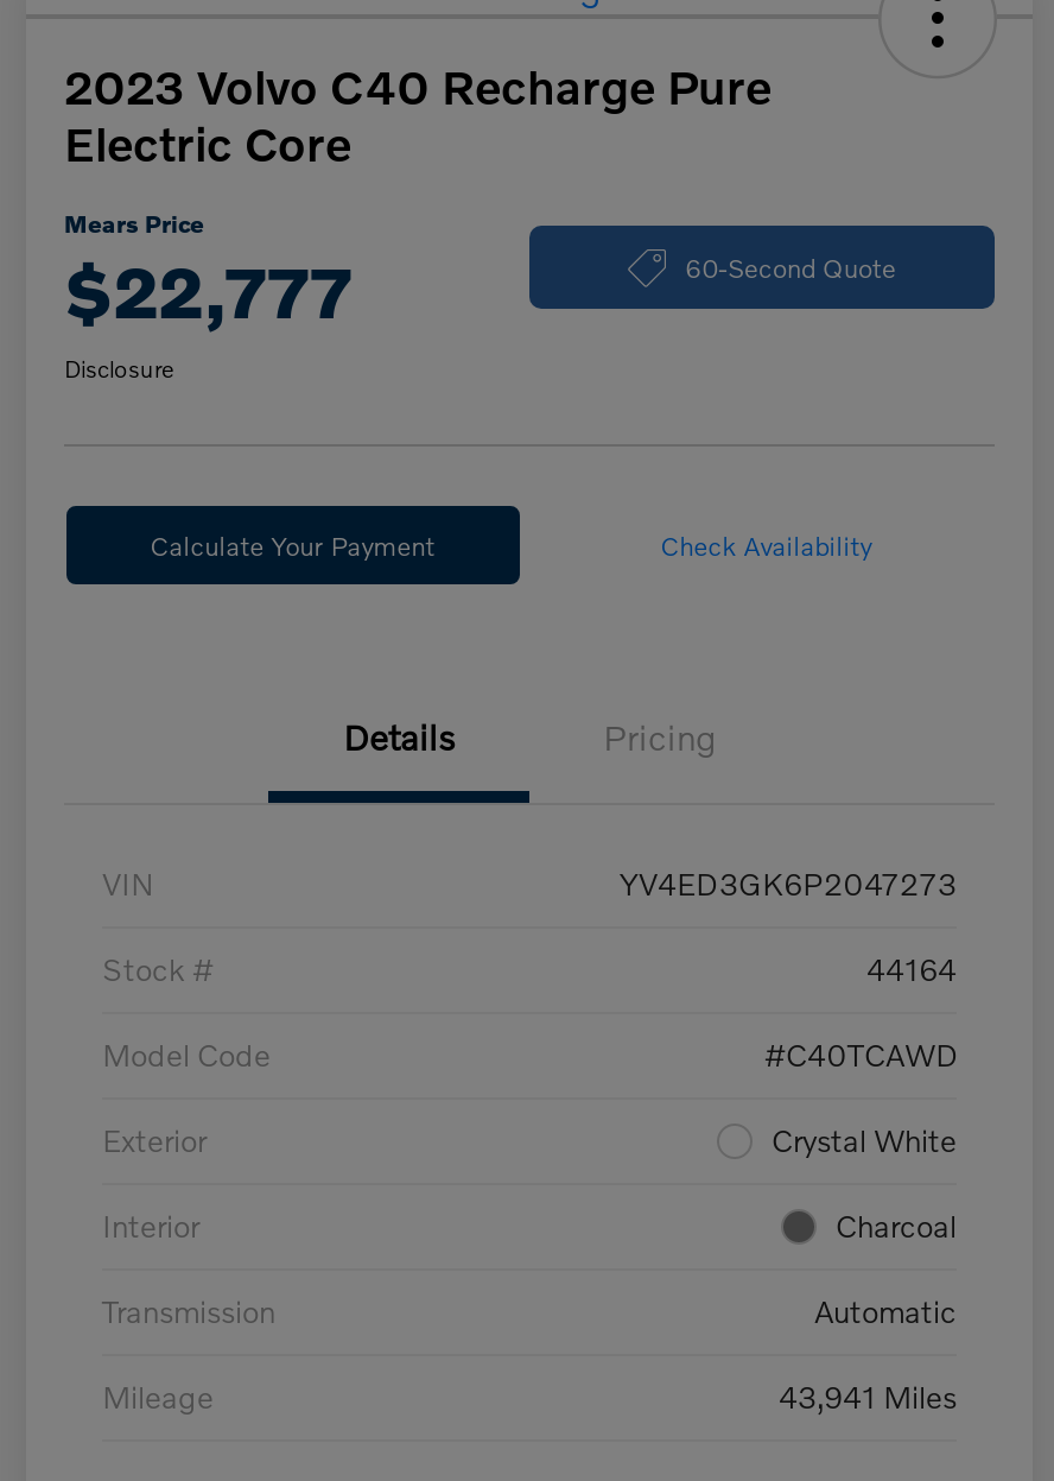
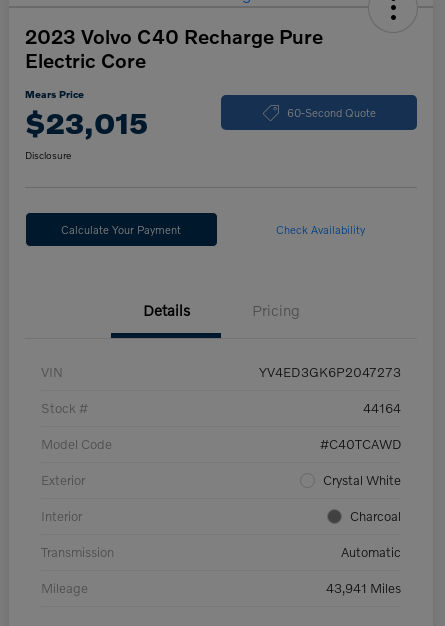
[64,249,354,332] $22,777 -> [25,105,148,140] $23,015

